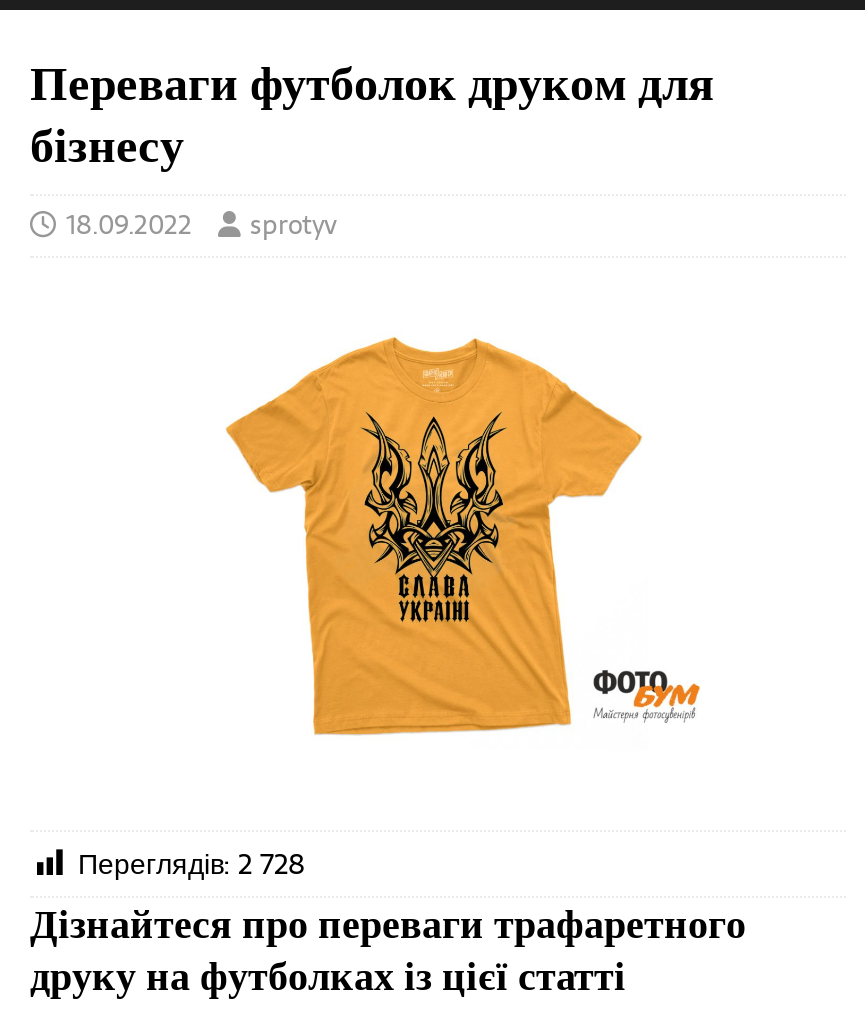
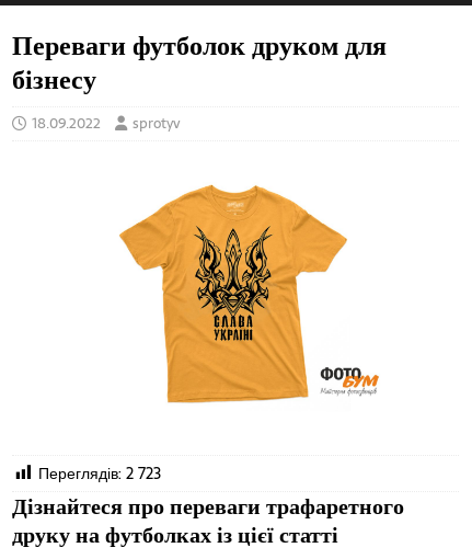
[78,842,304,886] Переглядів: 2 728 -> [38,461,161,485] Переглядів: 2 723

